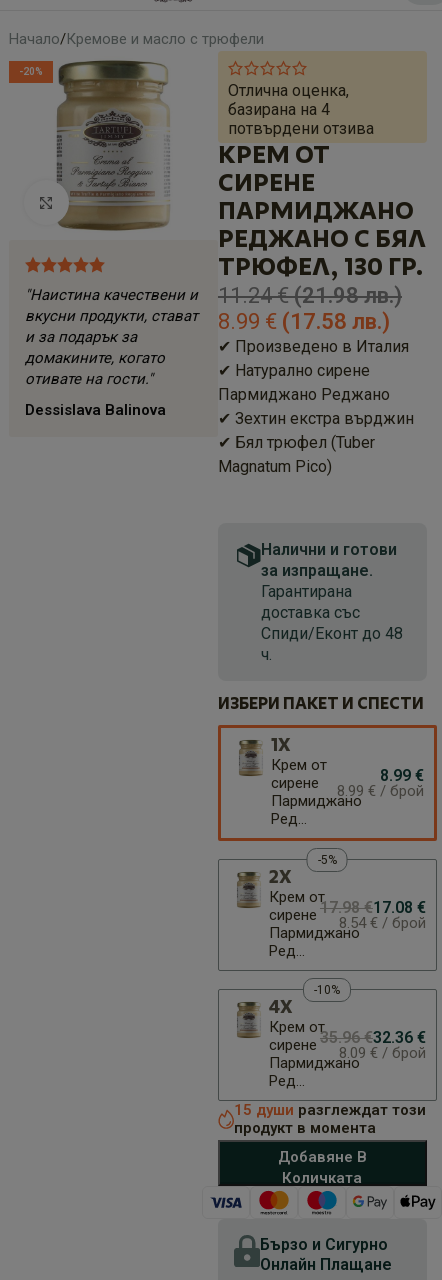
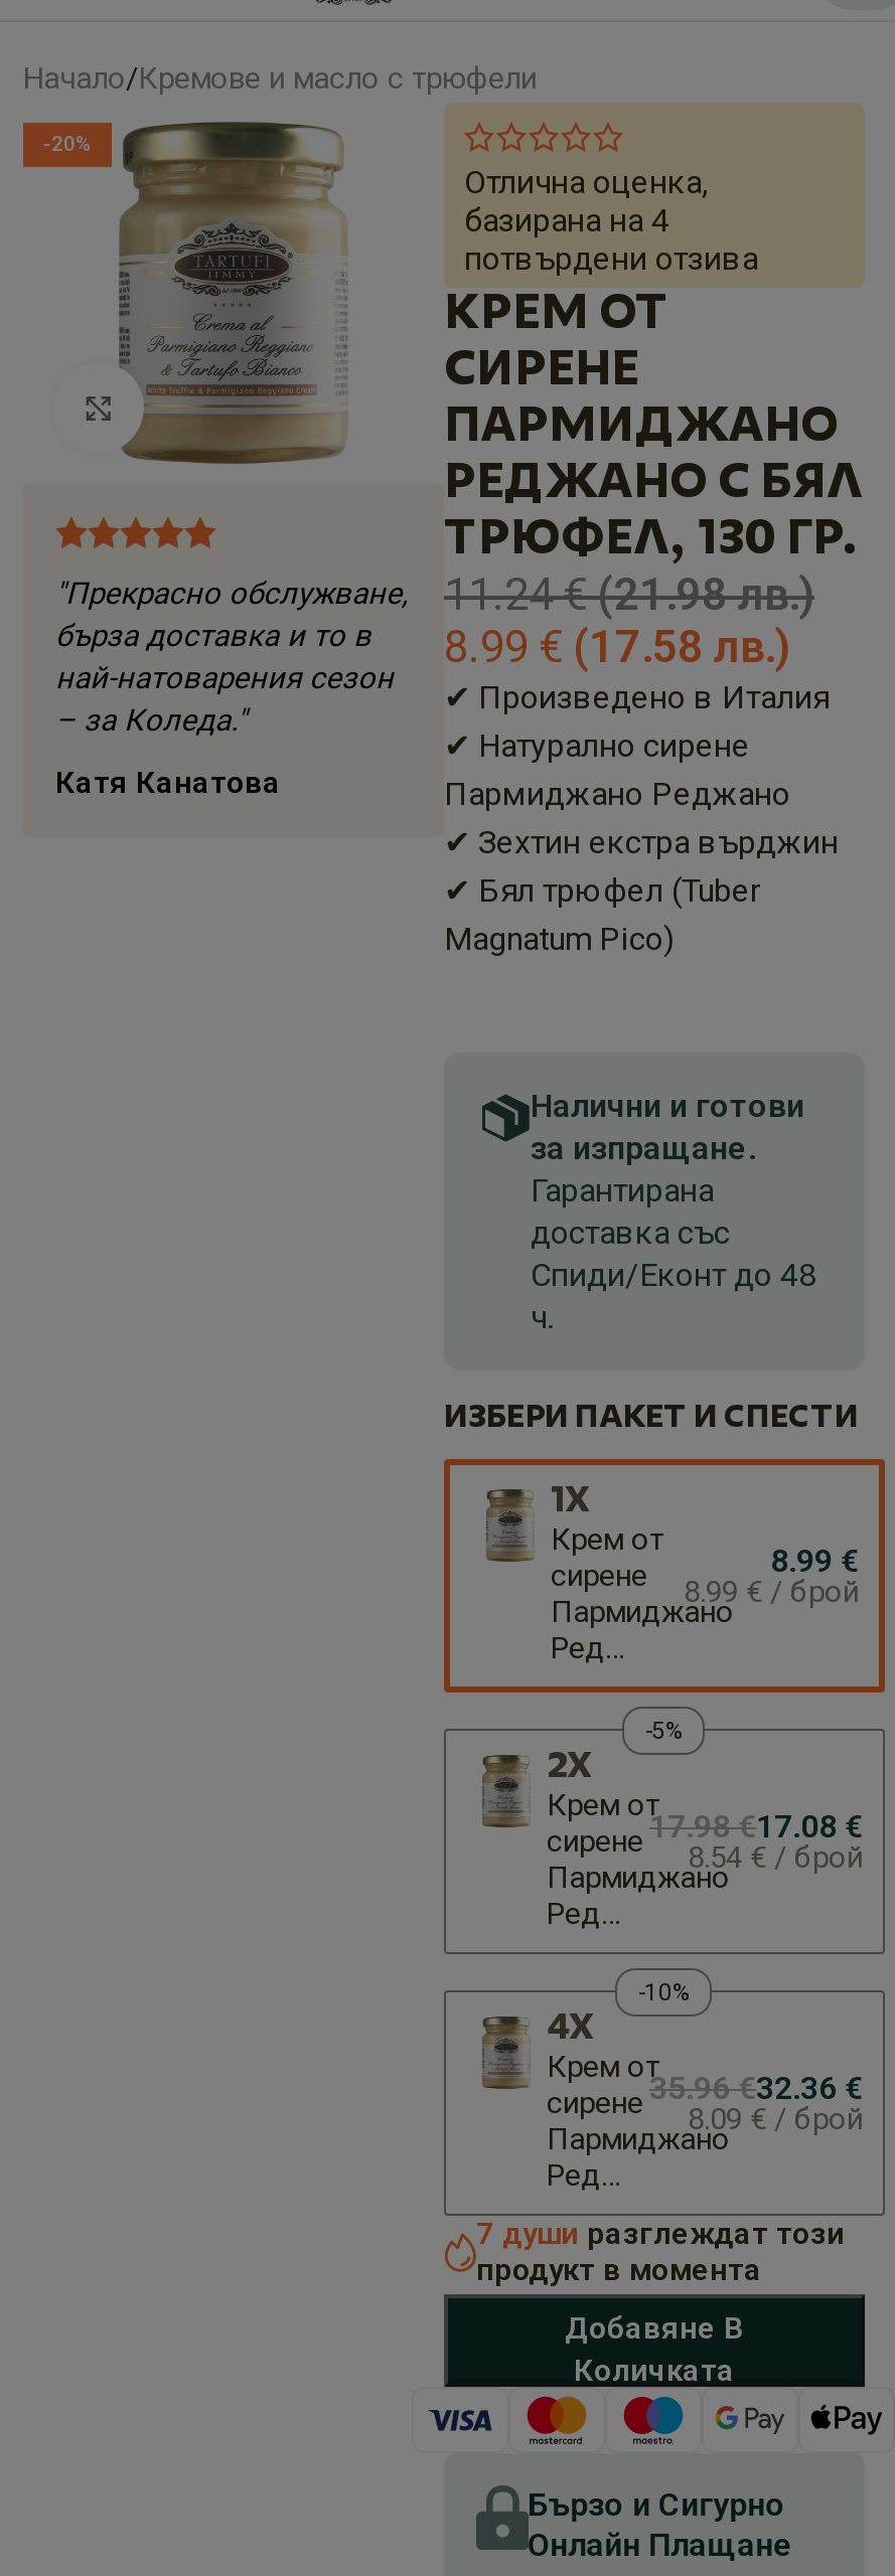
[25,286,198,388] "Наистина качествени и | вкусни продукти, стават | и за подарък за | домакините, когато | отивате на гости." -> [55,576,408,739] "Прекрасно обслужване, | бърза доставка и то в | най-натоварения сезон | – за Коледа."
[25,401,166,419] Dessislava Balinova -> [55,765,281,801] Катя Канатова
[234,1101,426,1119] 15душиразглеждат този -> [476,2216,845,2252] 7душиразглеждат този

